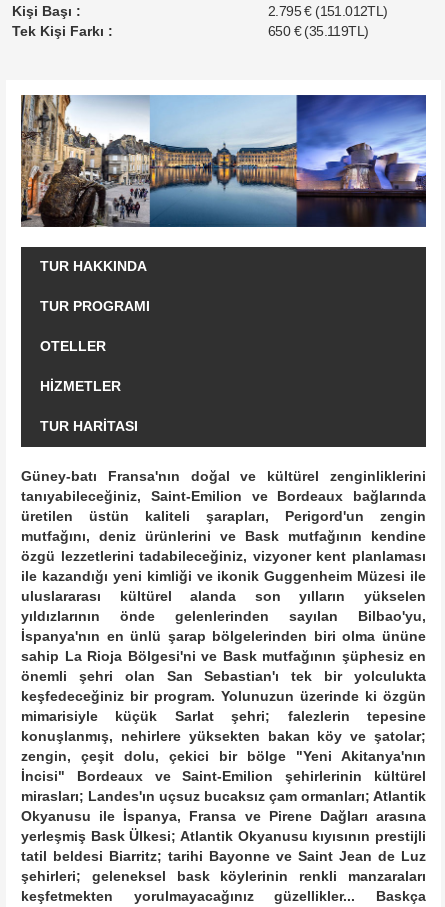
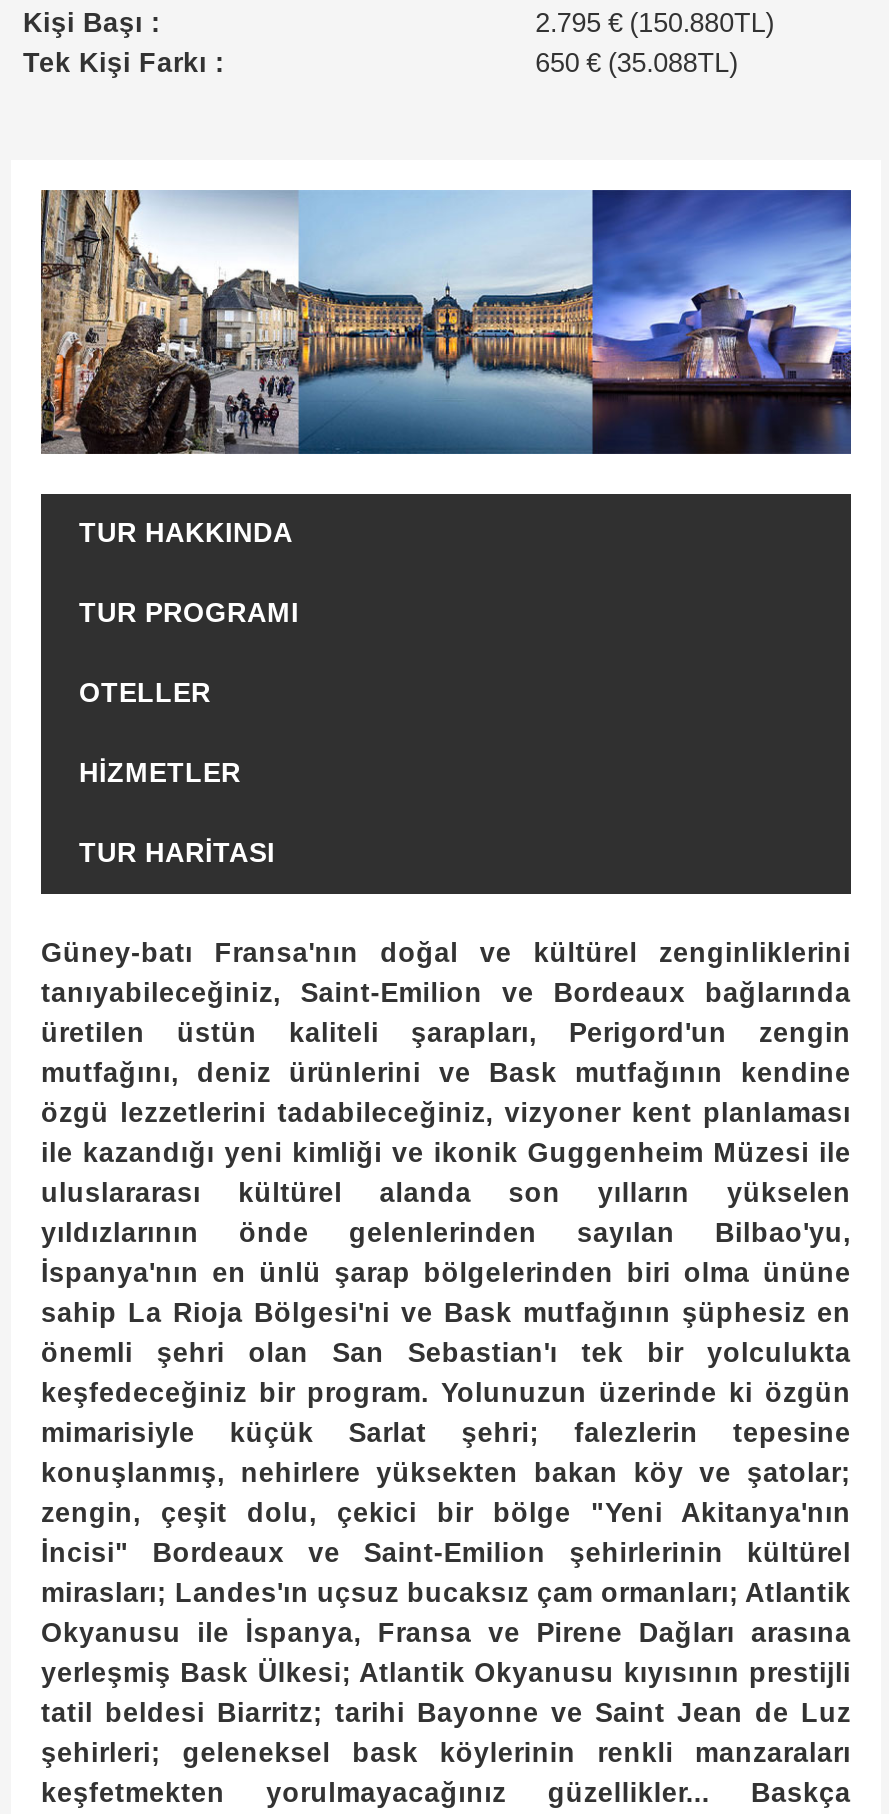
[268,4,388,19] 2.795 € (151.012TL) -> [535,7,774,37] 2.795 € (150.880TL)
[268,24,368,39] 650 € (35.119TL) -> [535,47,738,77] 650 € (35.088TL)

